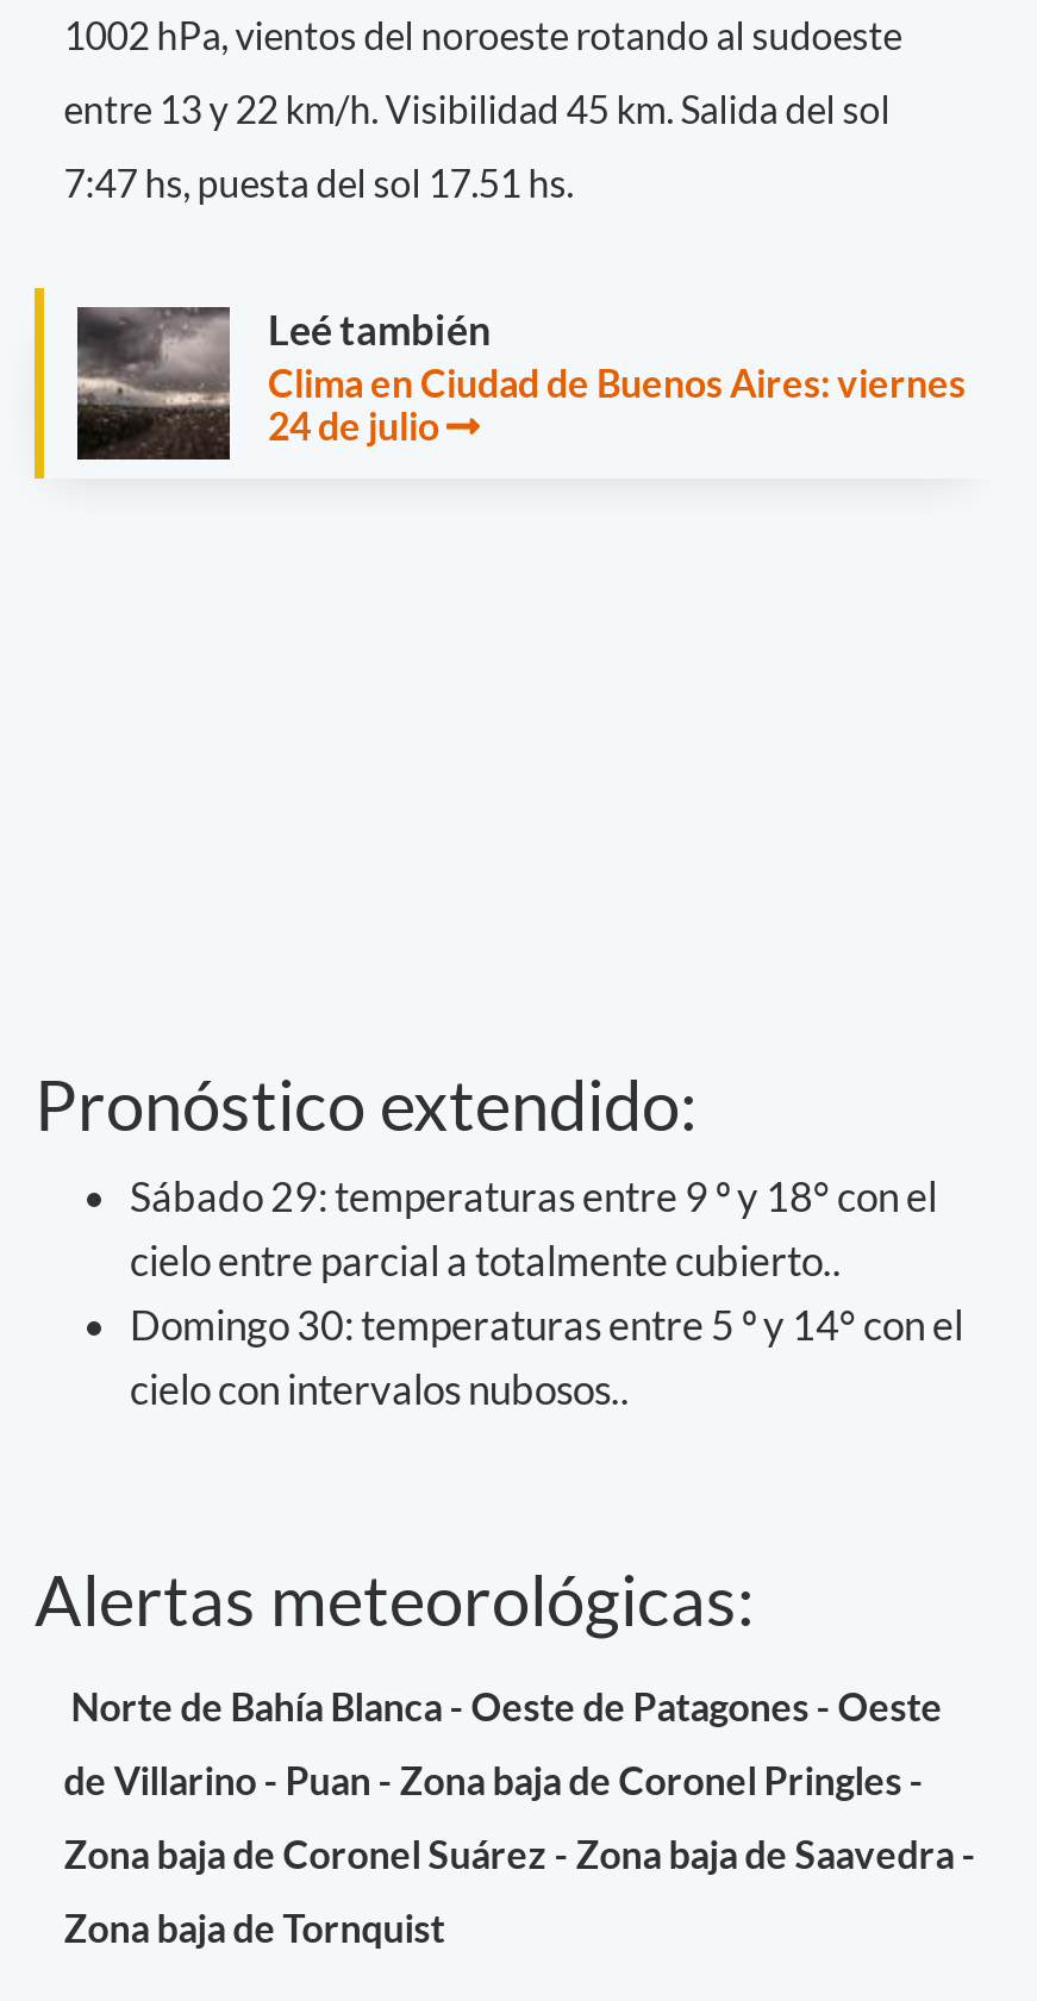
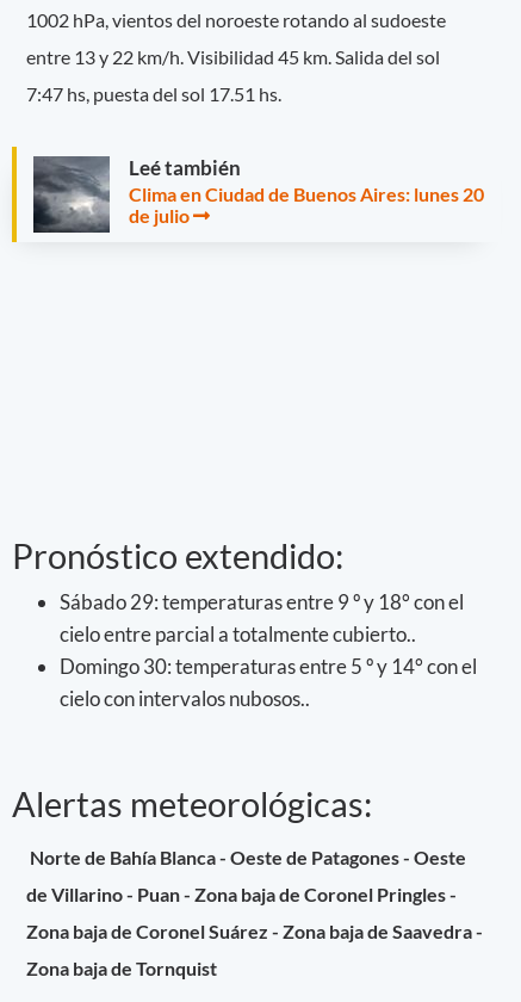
[75,307,966,459] [image] | Clima en Ciudad de Buenos Aires: viernes | 24 de julio -> [32,155,484,233] [image] | Clima en Ciudad de Buenos Aires: lunes 20 | de julio

